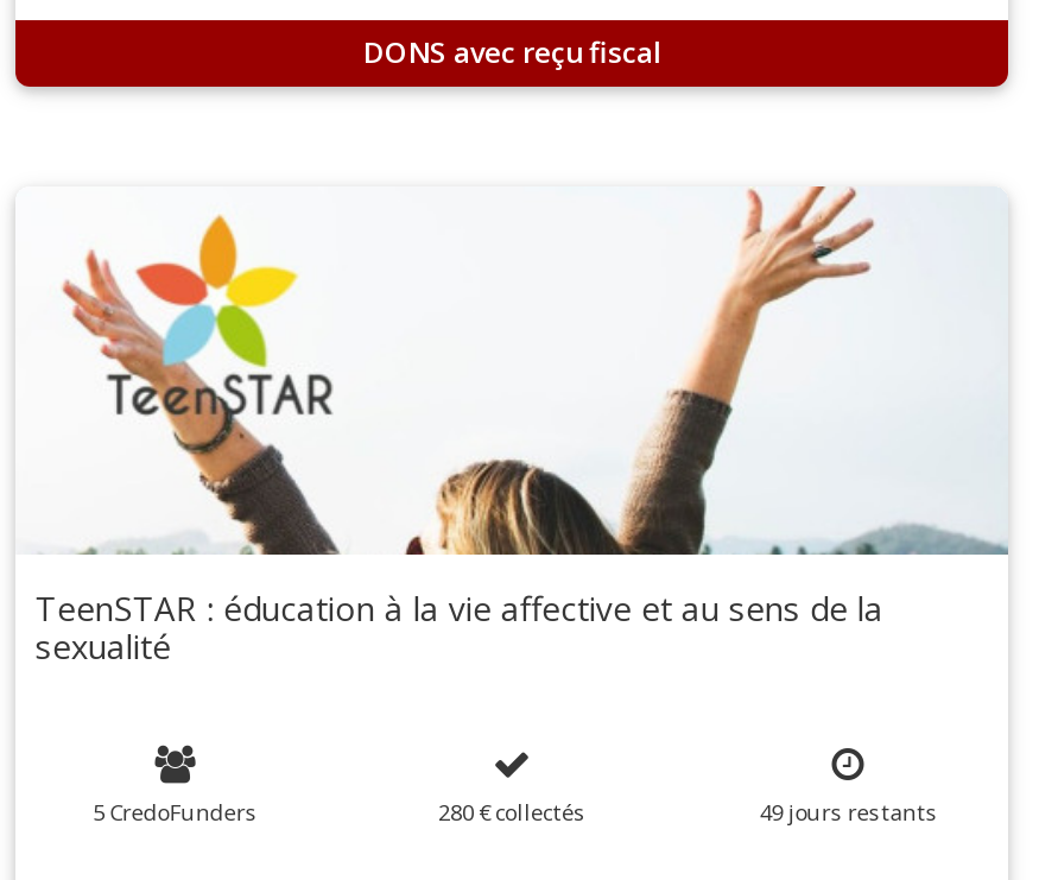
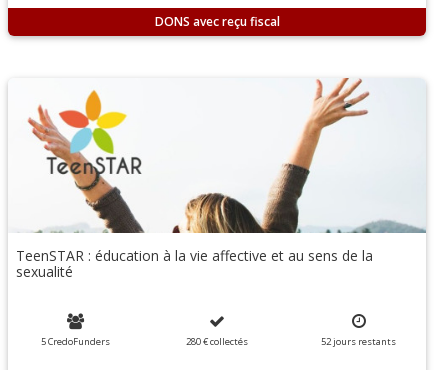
[759,796,937,827] 49 jours restants -> [321,335,396,348] 52 jours restants

